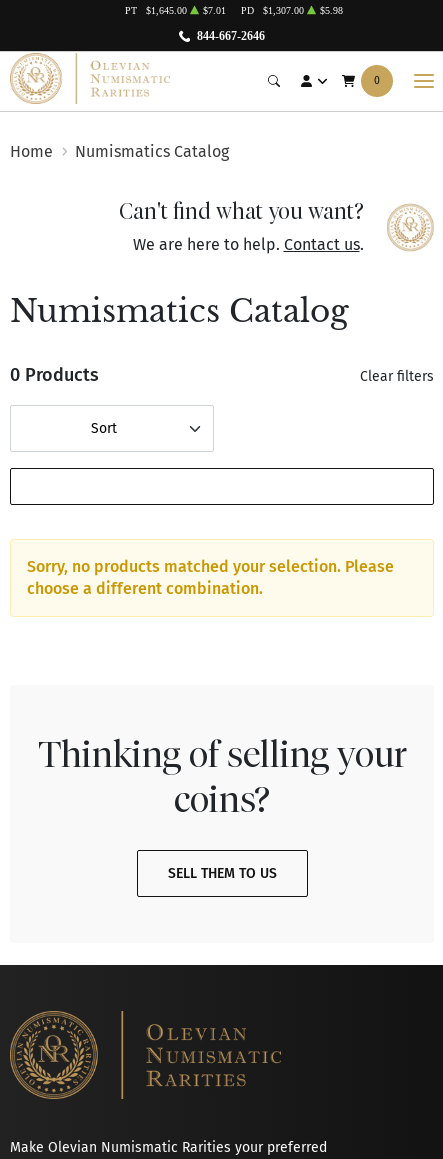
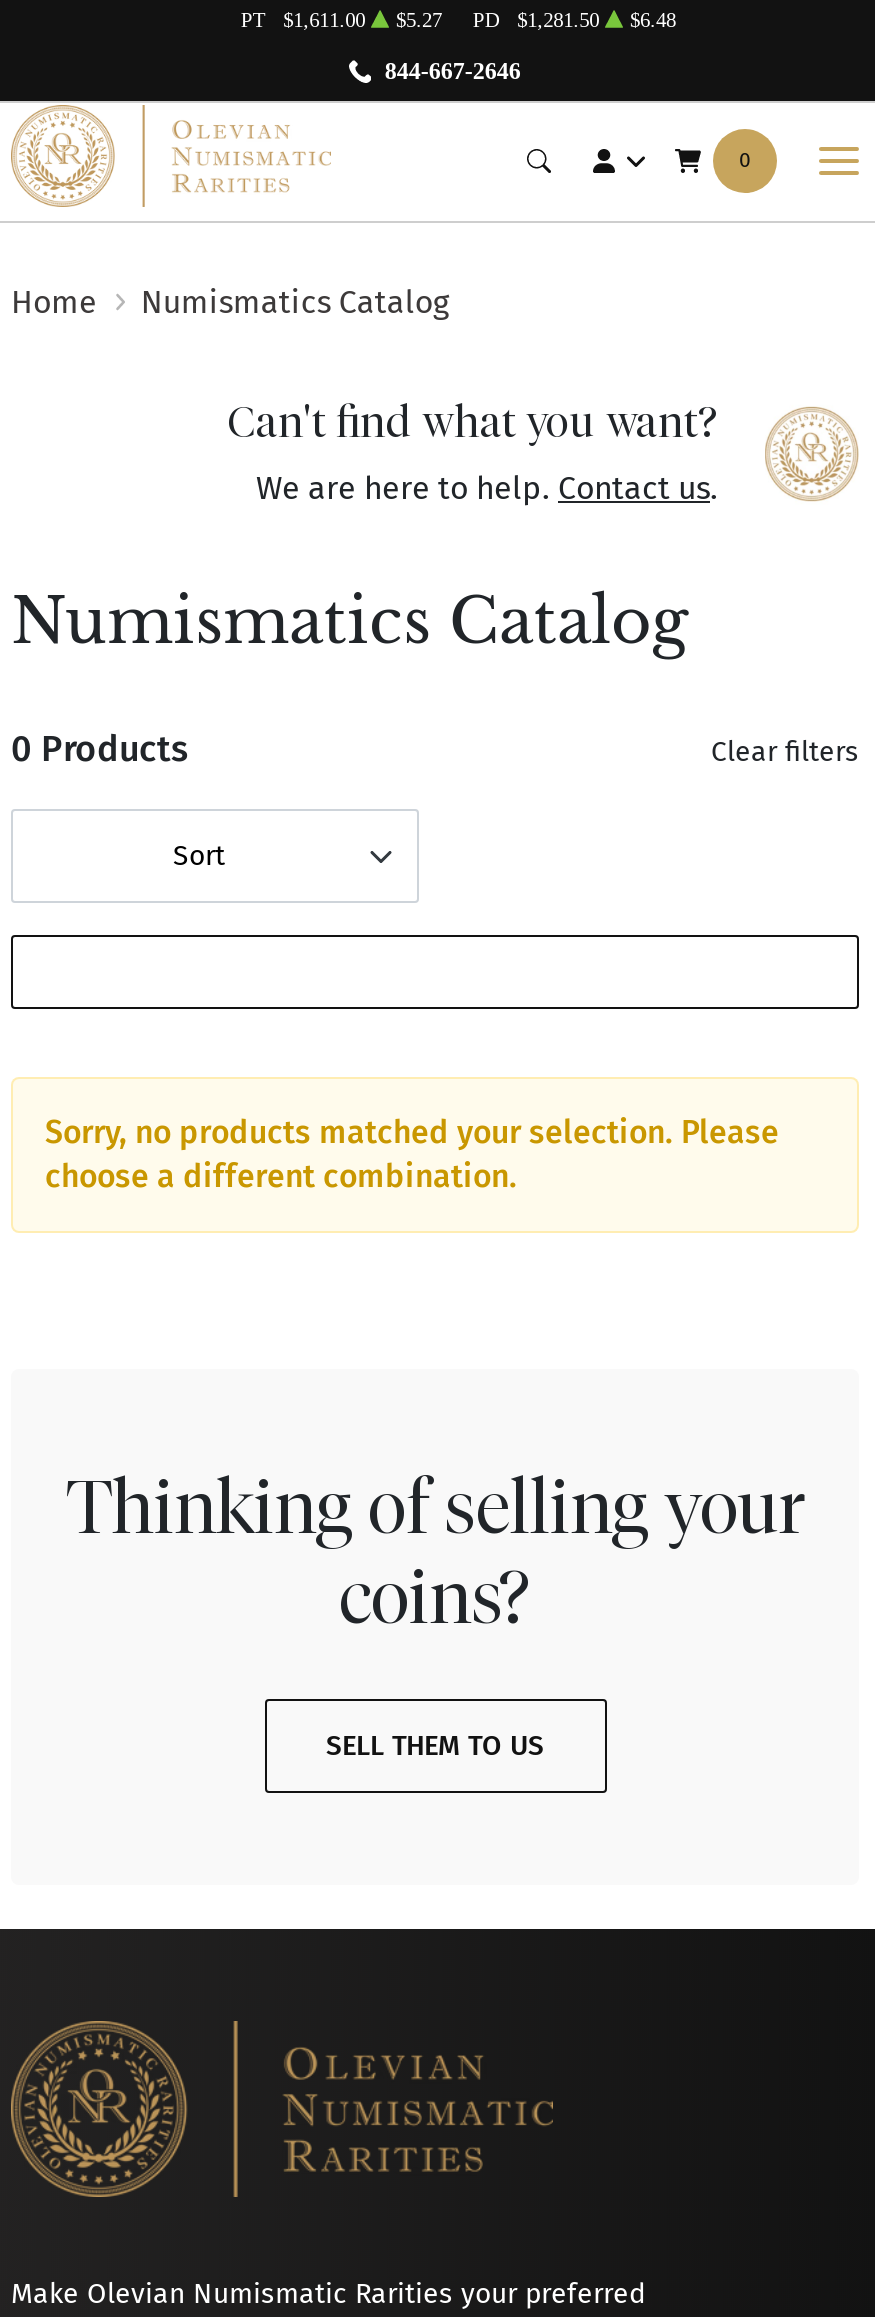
[146,5,187,16] $1,645.00 -> [283,9,365,31] $1,611.00
[202,5,225,16] $7.01 -> [396,9,442,31] $5.27
[263,5,304,16] $1,307.00 -> [517,9,599,31] $1,281.50
[319,5,342,16] $5.98 -> [630,9,676,31] $6.48

